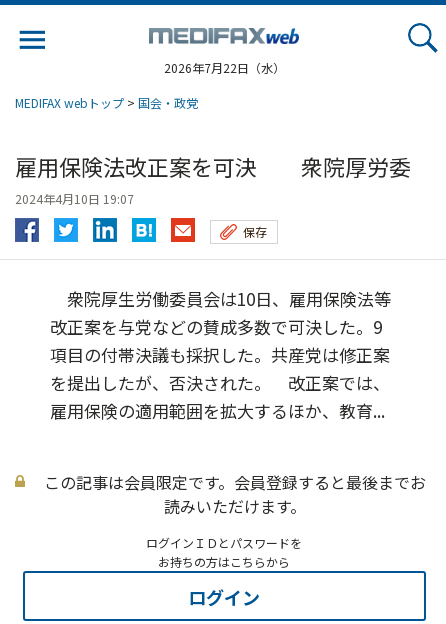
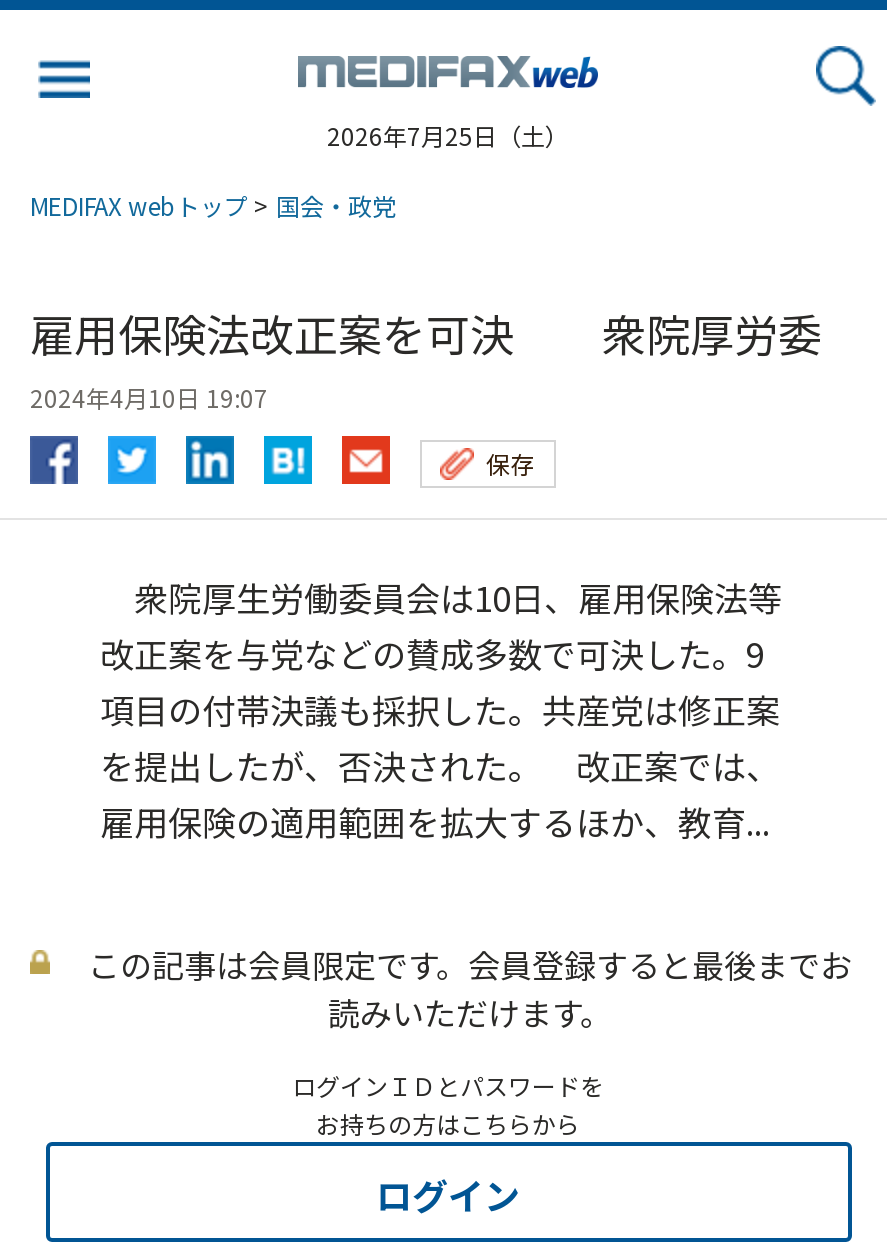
[163,59,284,76] 2026年7月22日（水） -> [327,118,569,152] 2026年7月25日（土）

